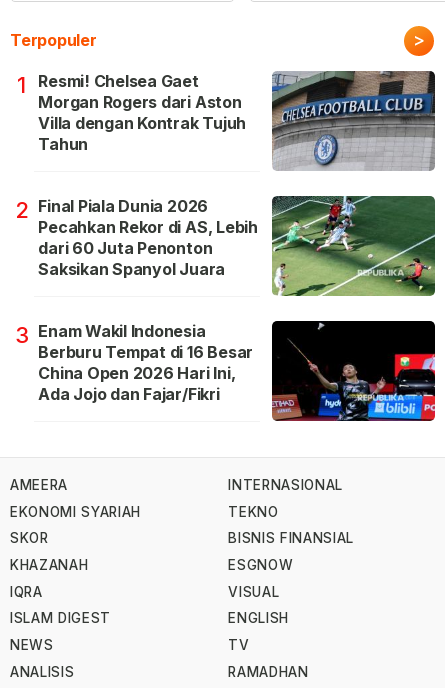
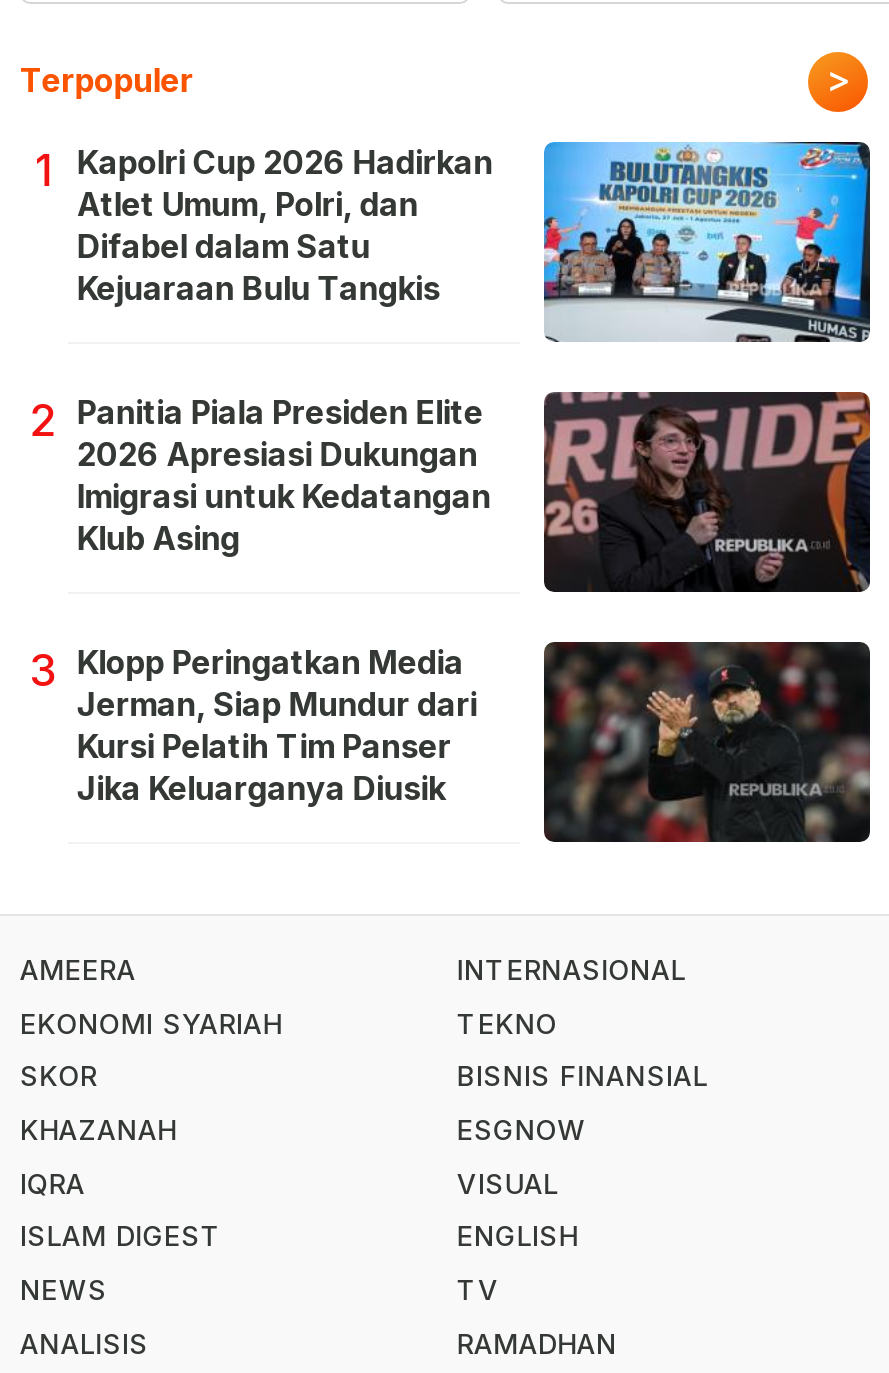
[38,70,435,170] [image] | Resmi! Chelsea Gaet | Morgan Rogers dari Aston | Villa dengan Kontrak Tujuh | Tahun -> [77,140,870,342] [image] | Kapolri Cup 2026 Hadirkan | Atlet Umum, Polri, dan | Difabel dalam Satu | Kejuaraan Bulu Tangkis
[15,196,436,297] [image] | 2 Final Piala Dunia 2026 | Pecahkan Rekor di AS, Lebih | dari 60 Juta Penonton | Saksikan Spanyol Juara -> [29,390,872,594] [image] | 2 Panitia Piala Presiden Elite | 2026 Apresiasi Dukungan | Imigrasi untuk Kedatangan | Klub Asing
[15,320,436,422] [image] | 3 Enam Wakil Indonesia | Berburu Tempat di 16 Besar | China Open 2026 Hari Ini, | Ada Jojo dan Fajar/Fikri -> [29,640,872,844] [image] | 3 Klopp Peringatkan Media | Jerman, Siap Mundur dari | Kursi Pelatih Tim Panser | Jika Keluarganya Diusik

